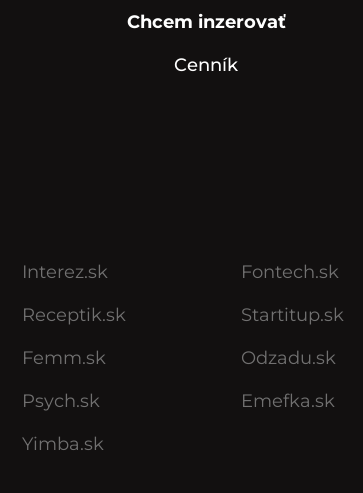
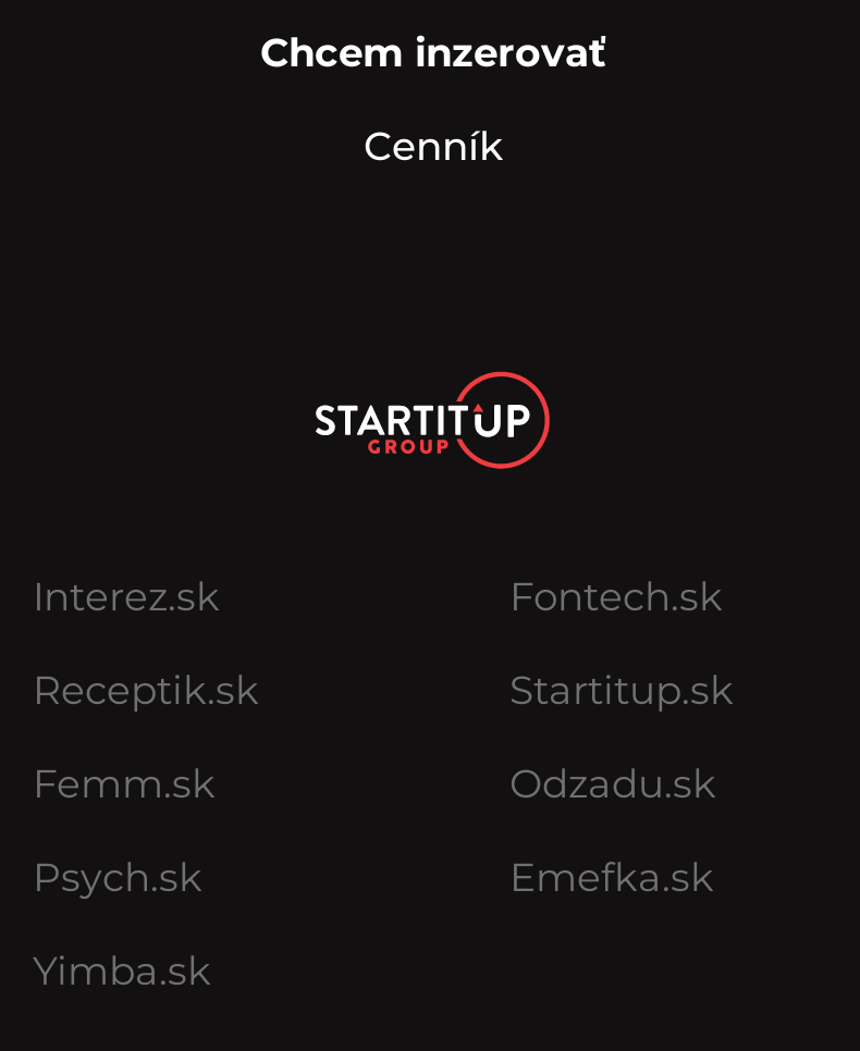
none -> [314,369,553,471] [image]

